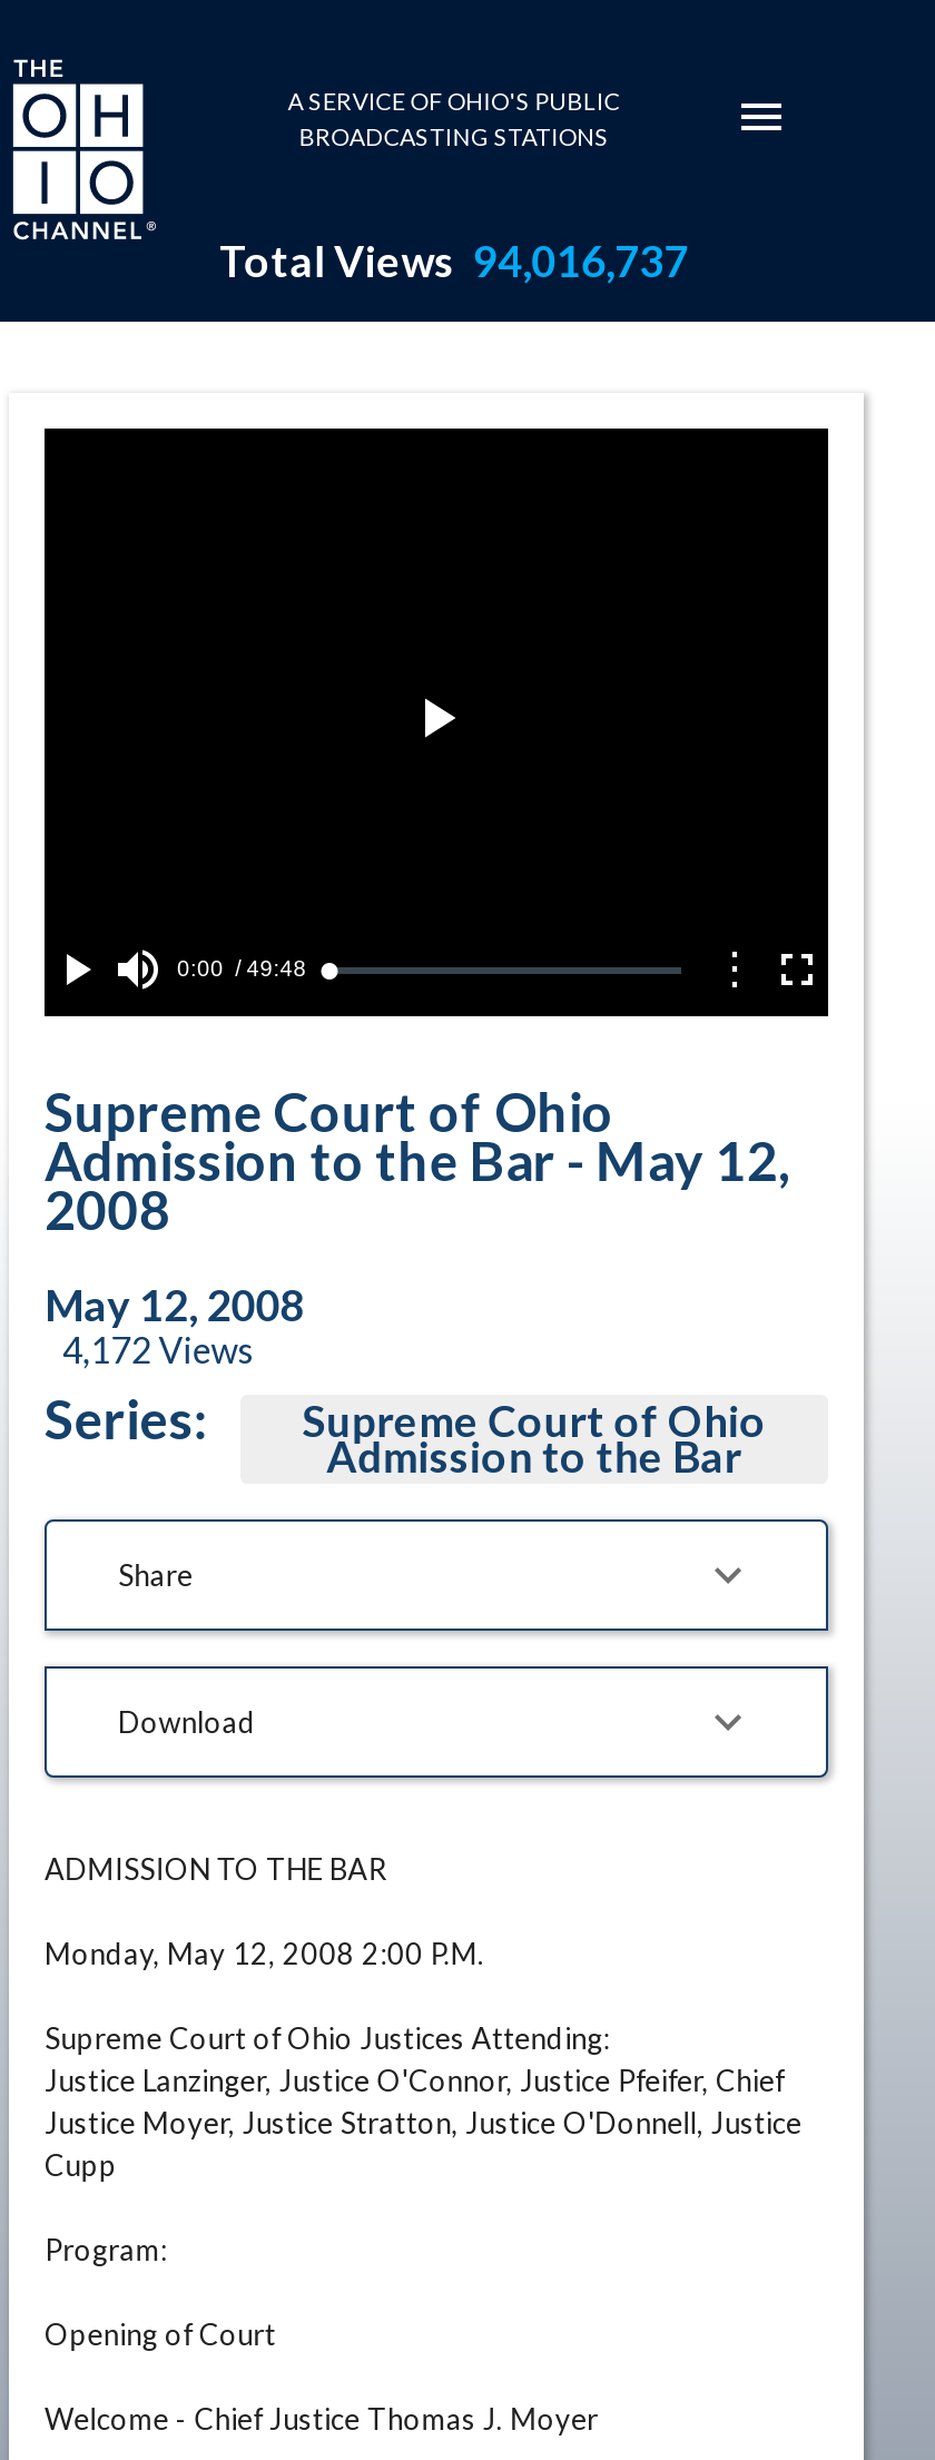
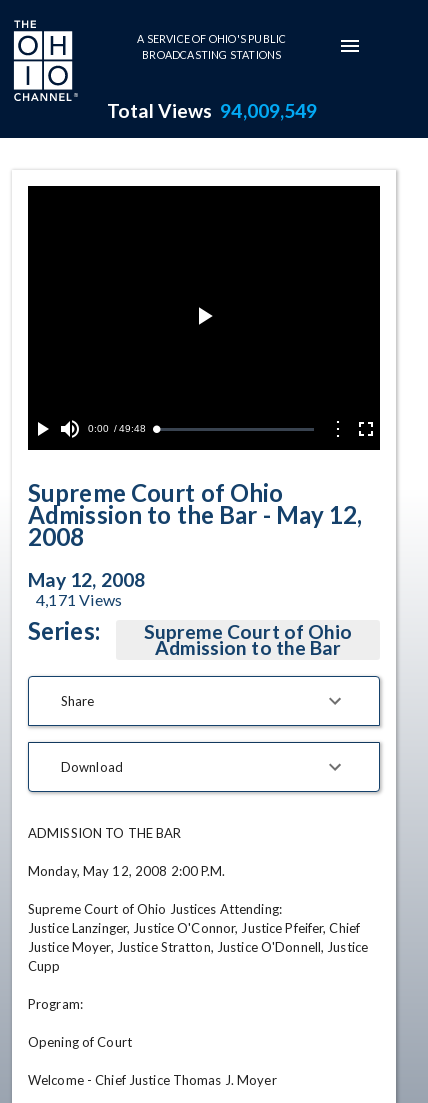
[219,235,688,286] Total Views 94,016,737 -> [106,99,317,122] Total Views 94,009,549
[62,1328,254,1370] 4,172 Views -> [36,590,122,609] 4,171 Views

